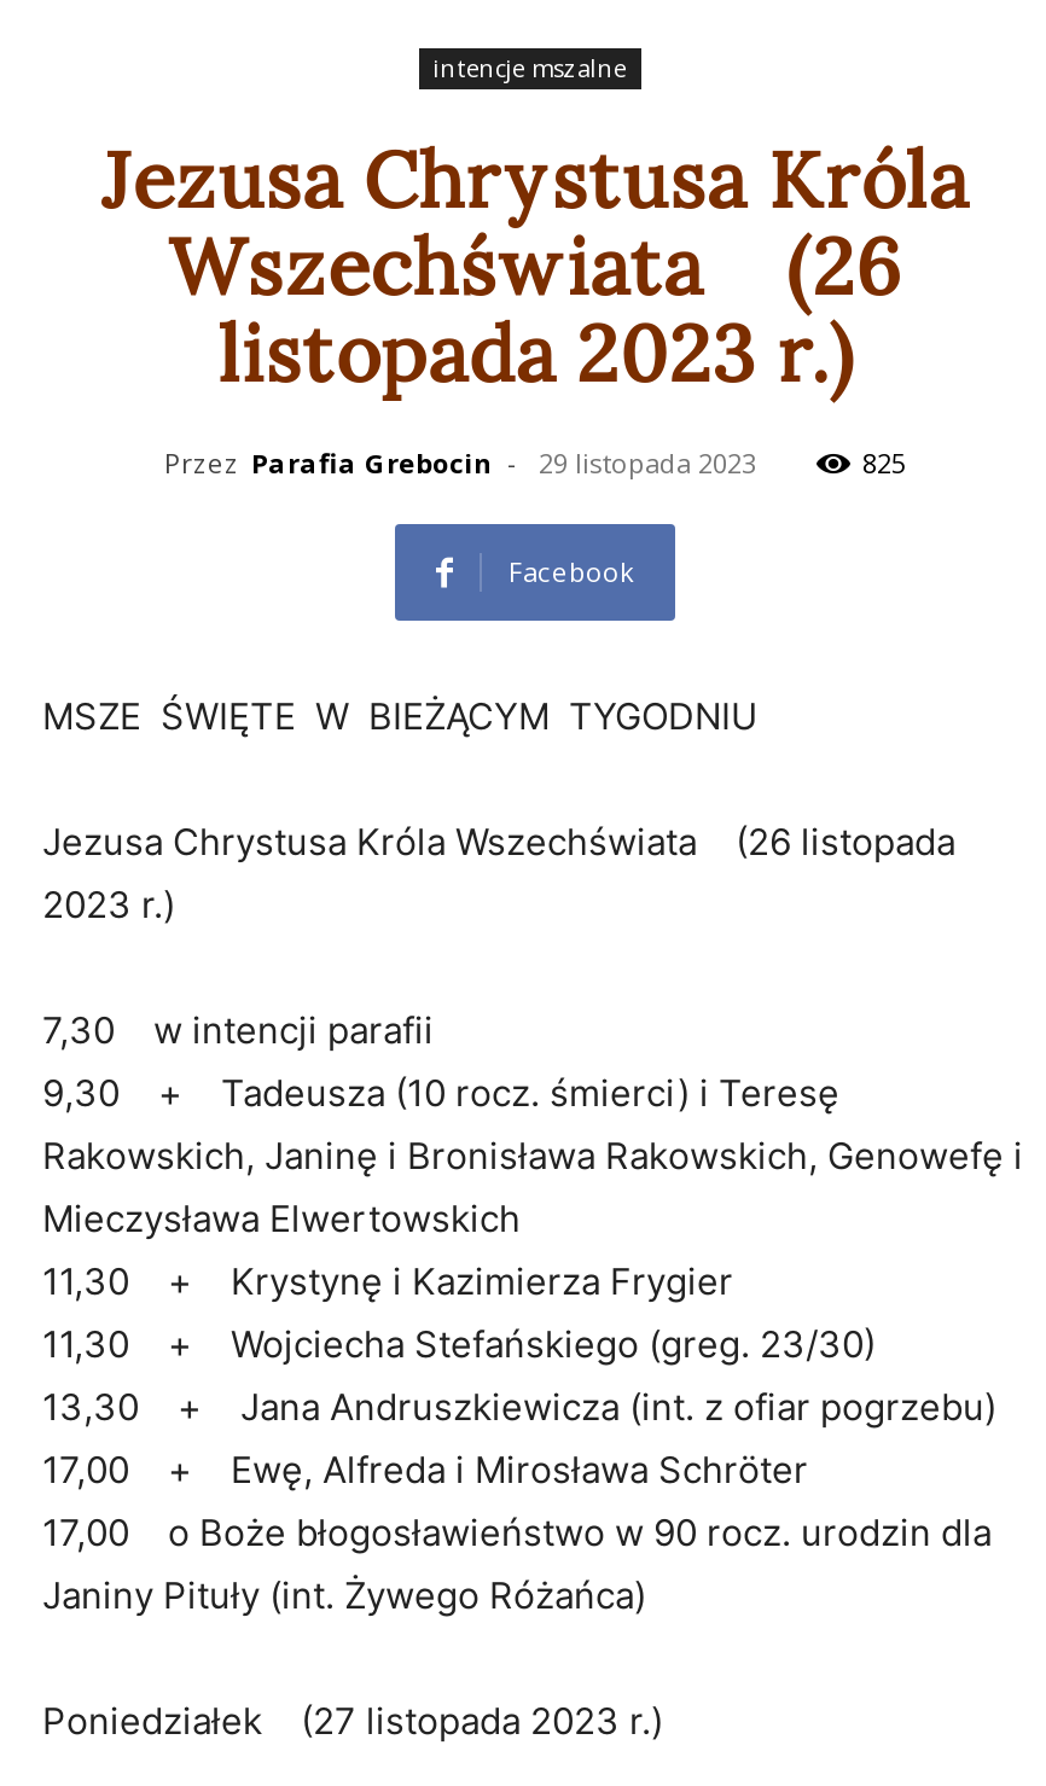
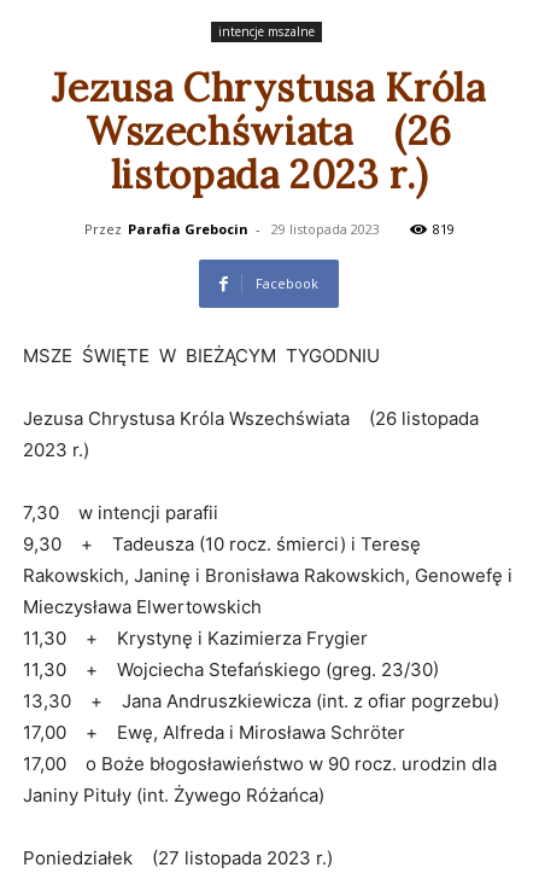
[862,444,906,481] 825 -> [432,220,454,238] 819

